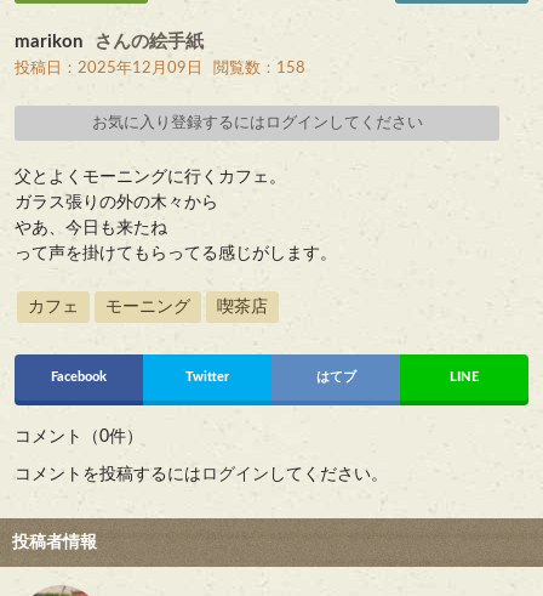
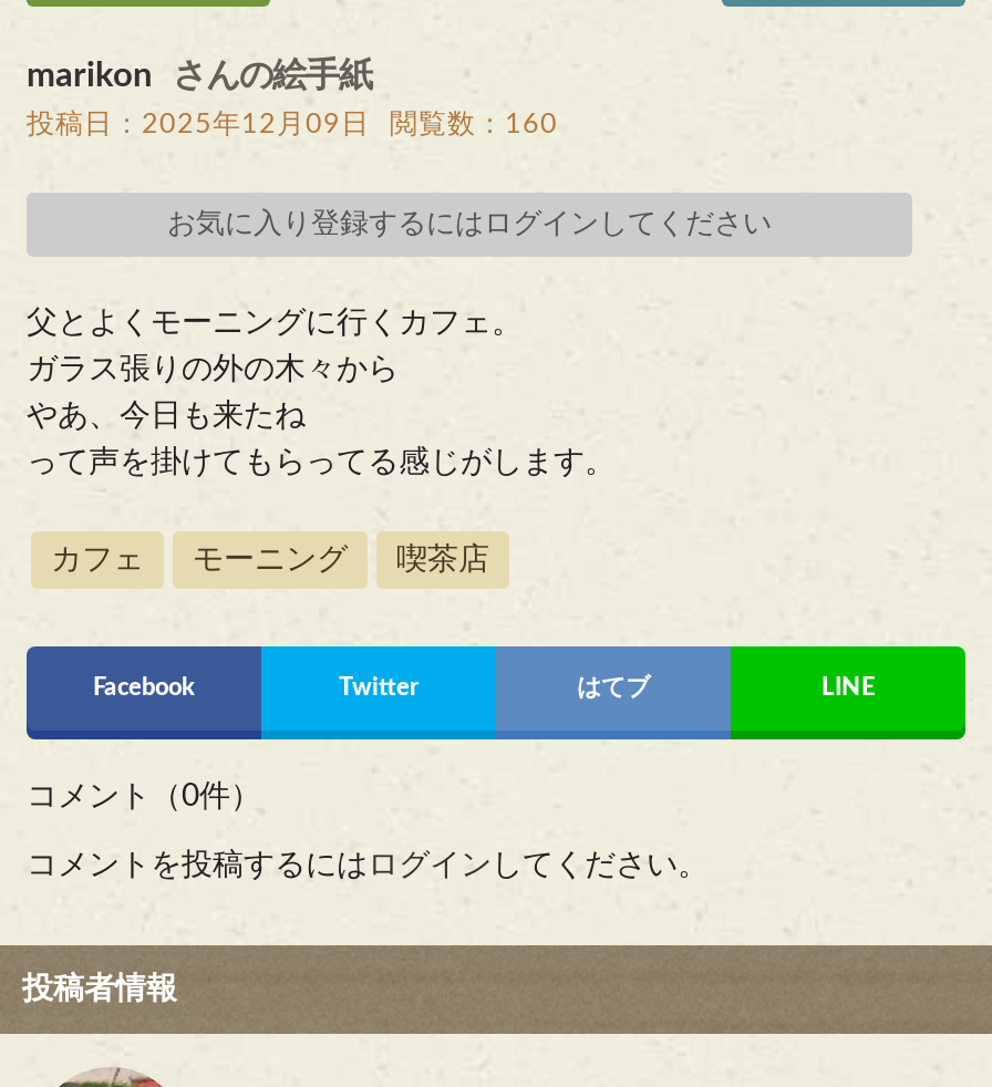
[15,61,305,76] 投稿日：2025年12月09日 閲覧数：158 -> [27,111,558,138] 投稿日：2025年12月09日 閲覧数：160

